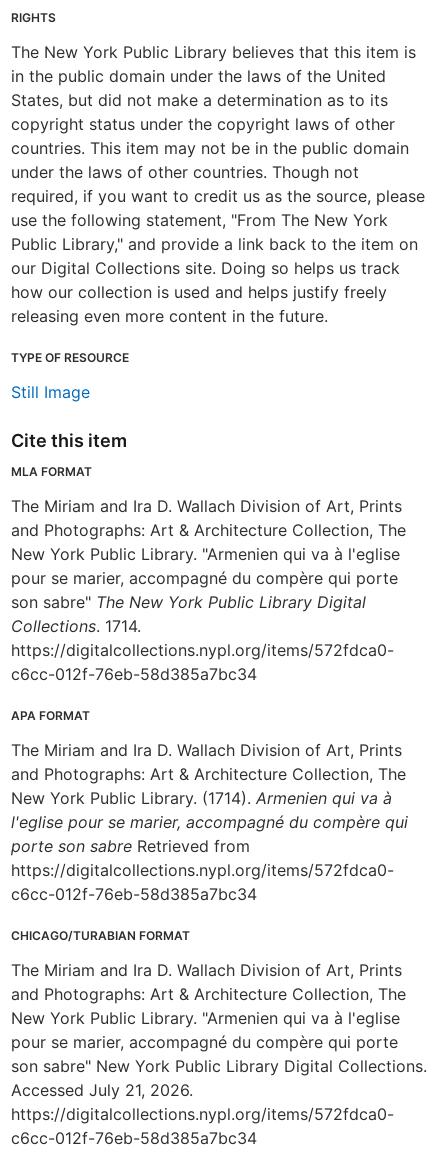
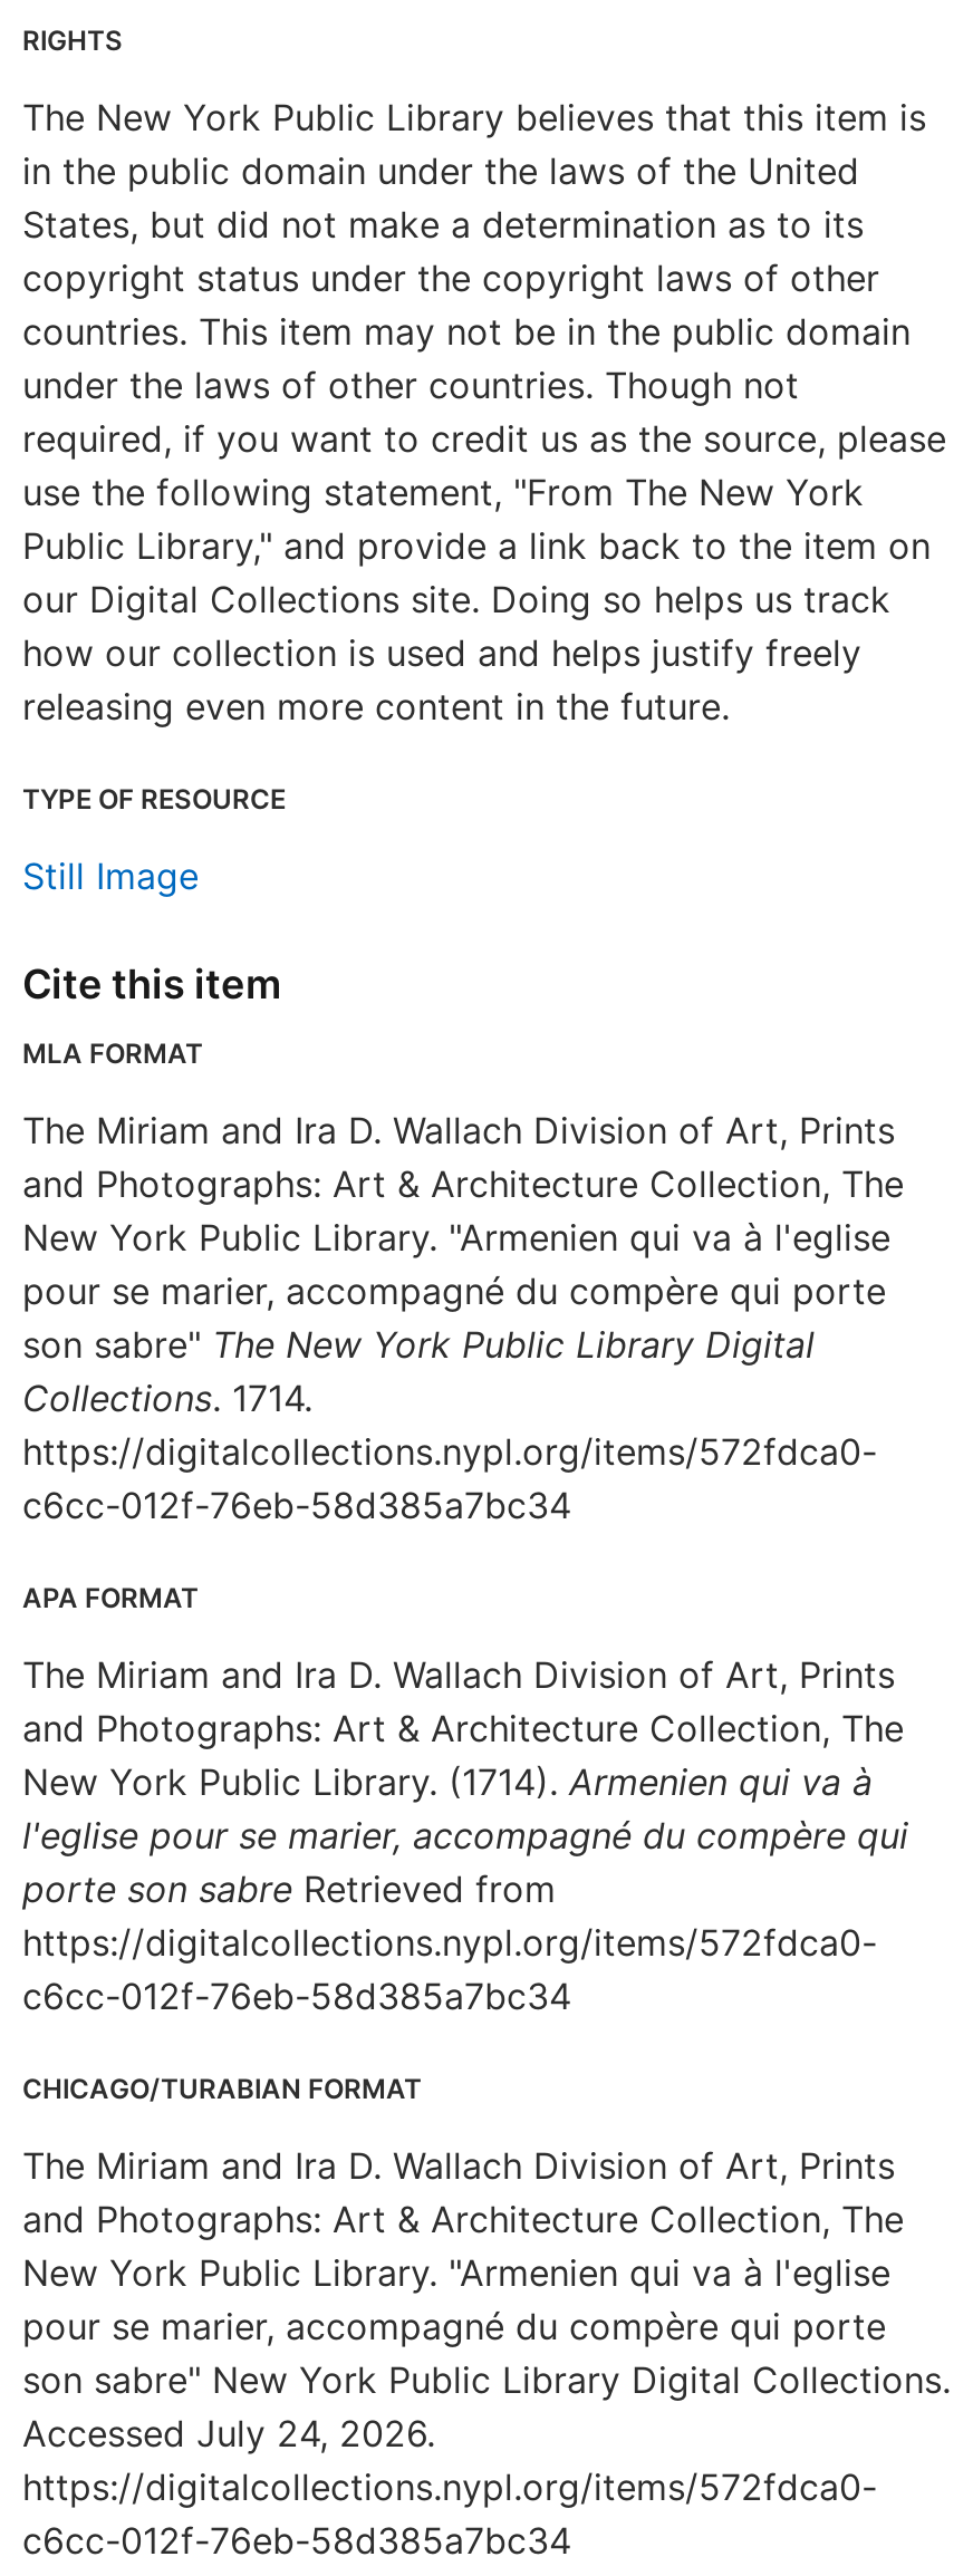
[11,1080,193,1100] Accessed July 21, 2026. -> [22,2411,435,2456] Accessed July 24, 2026.

